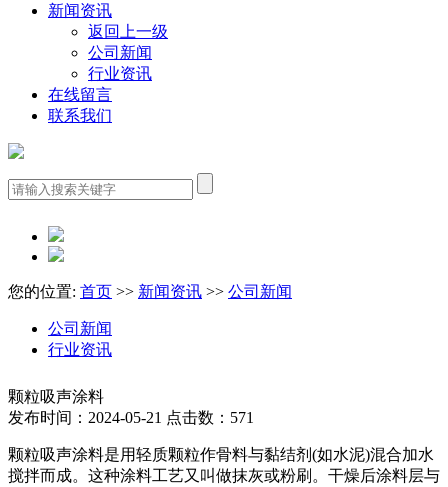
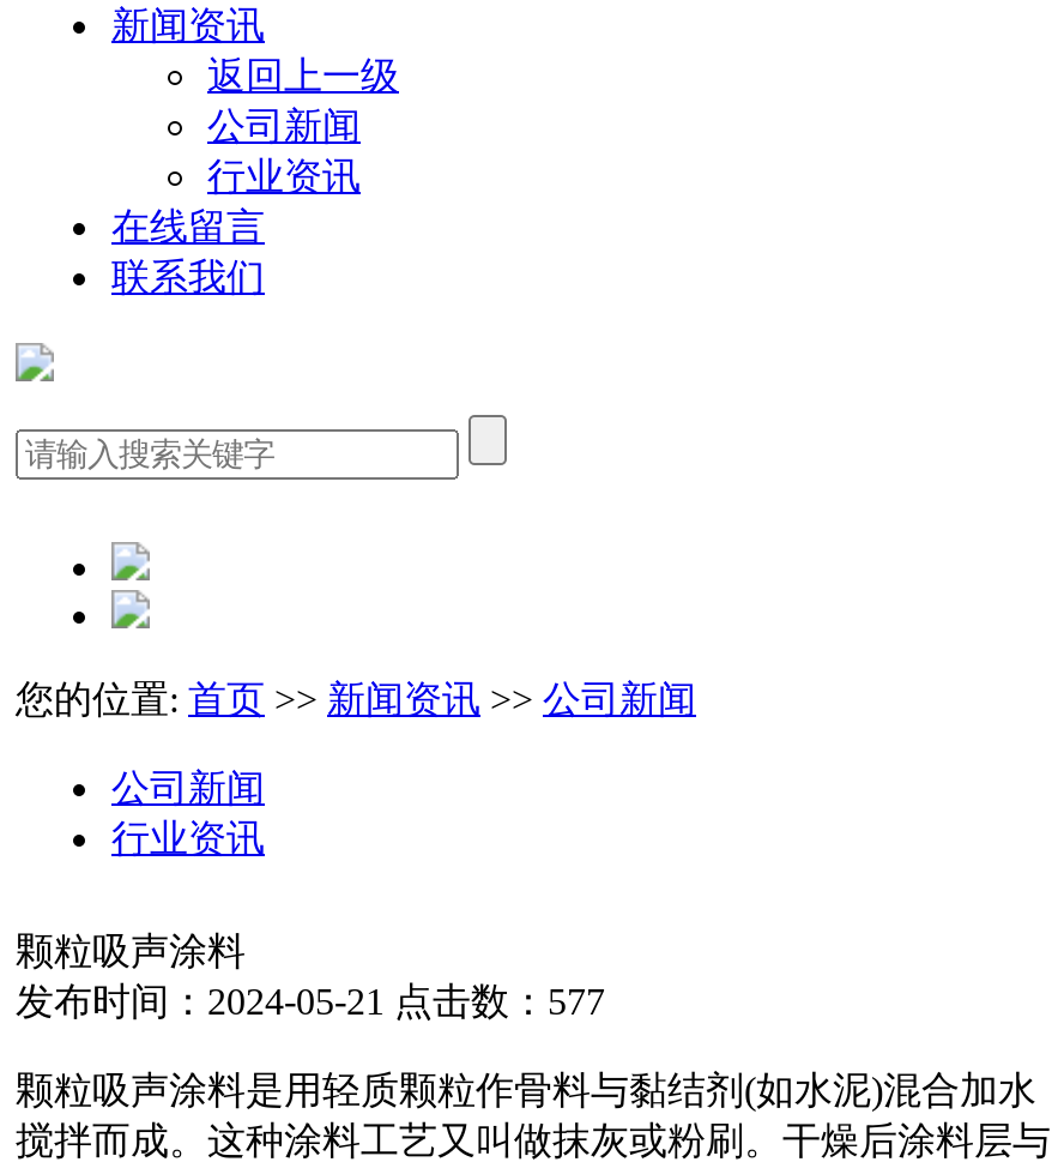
[8,409,254,426] 发布时间：2024-05-21 点击数：571 -> [16,981,605,1022] 发布时间：2024-05-21 点击数：577

